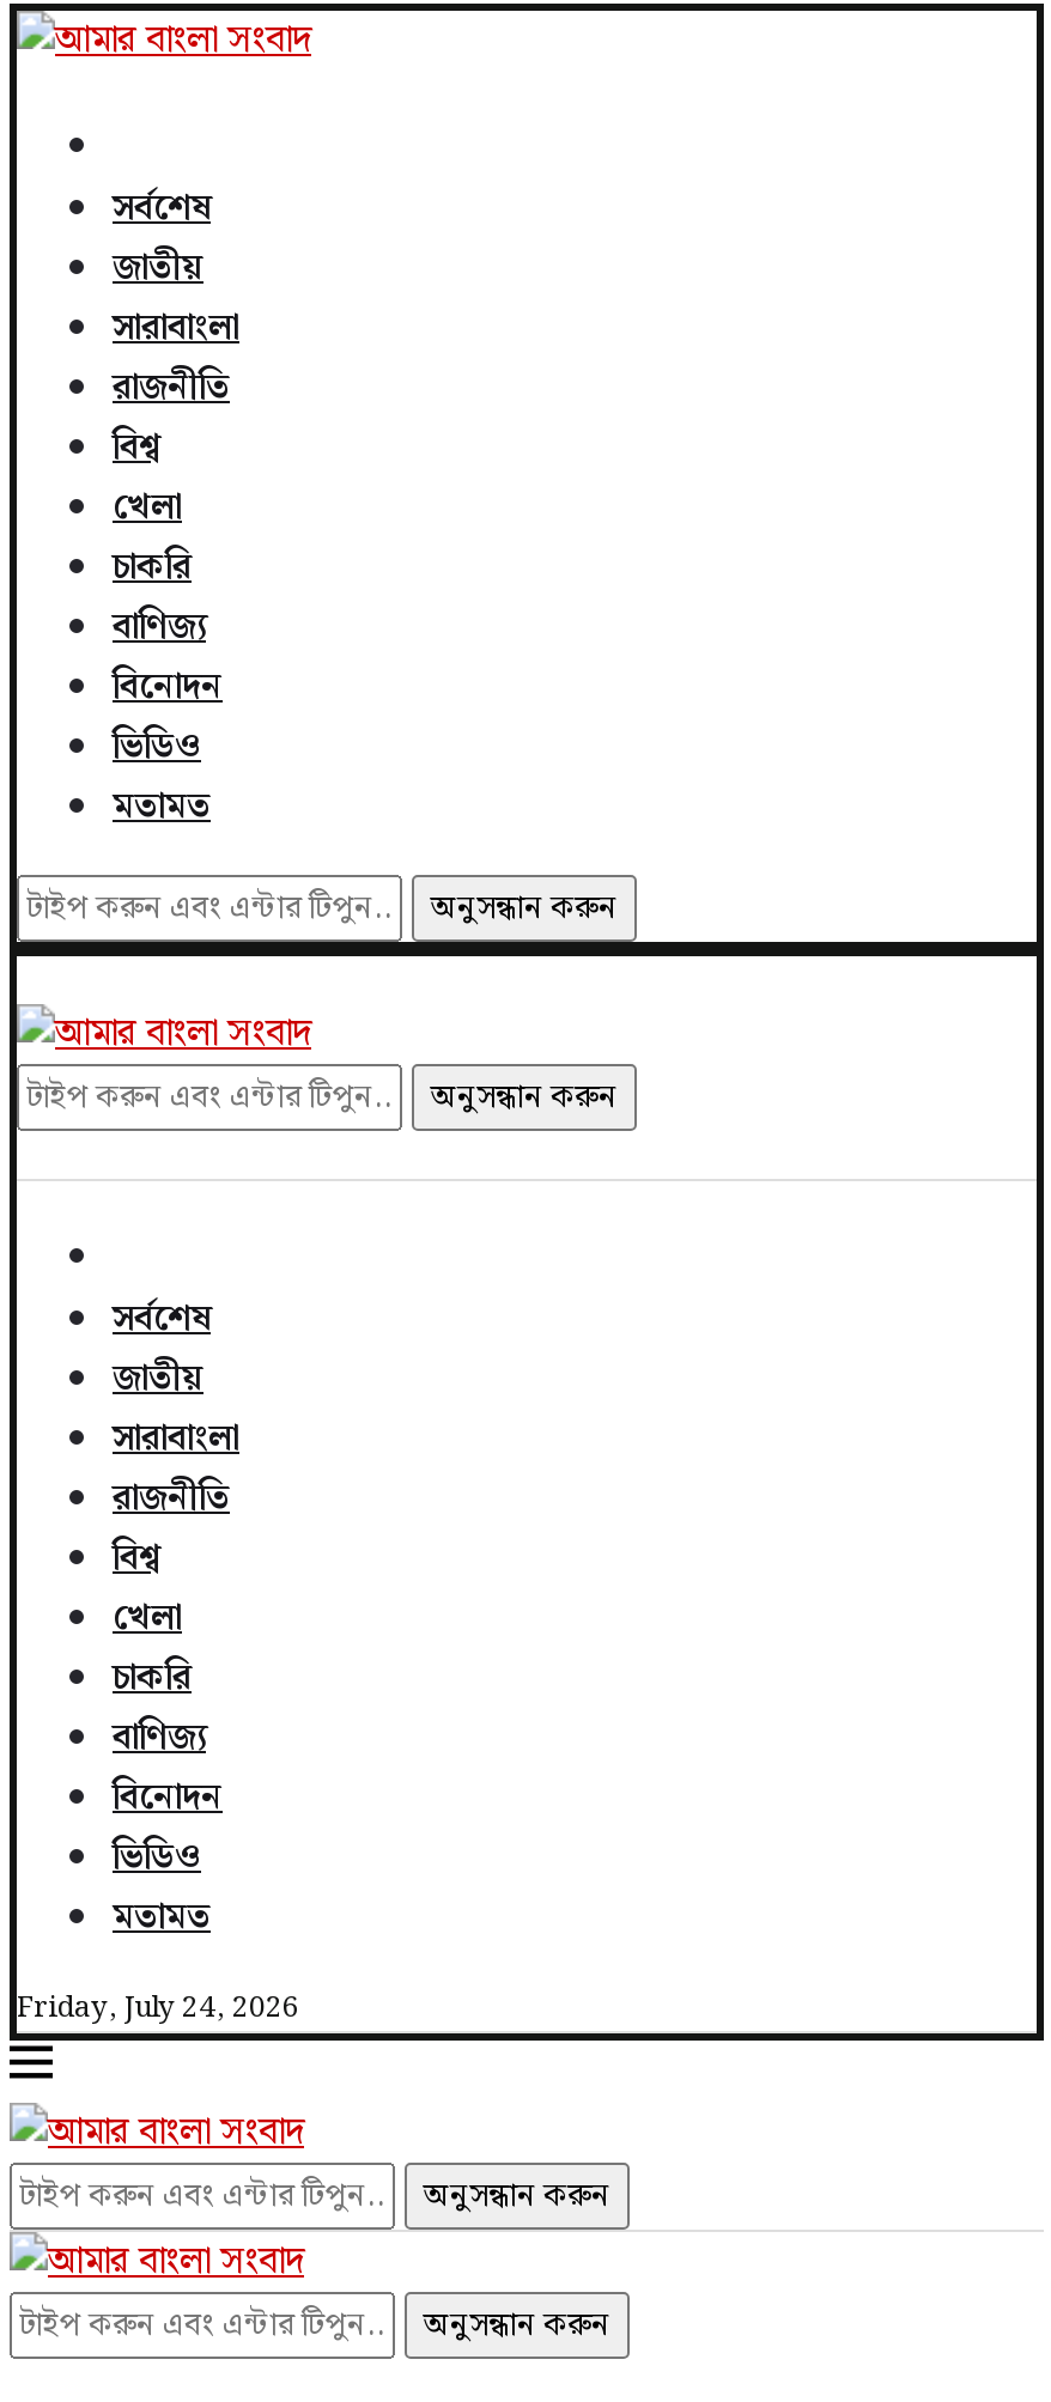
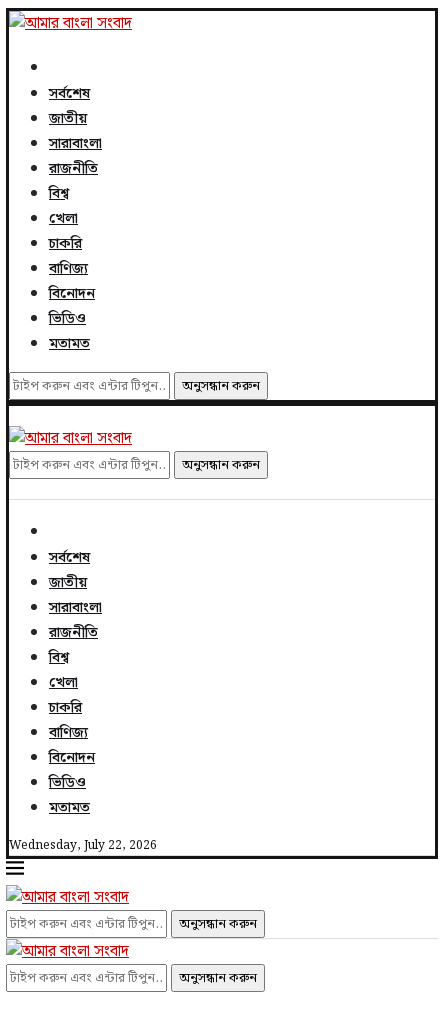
[17,1986,299,2031] Friday, July 24, 2026 -> [9,836,157,855] Wednesday, July 22, 2026

